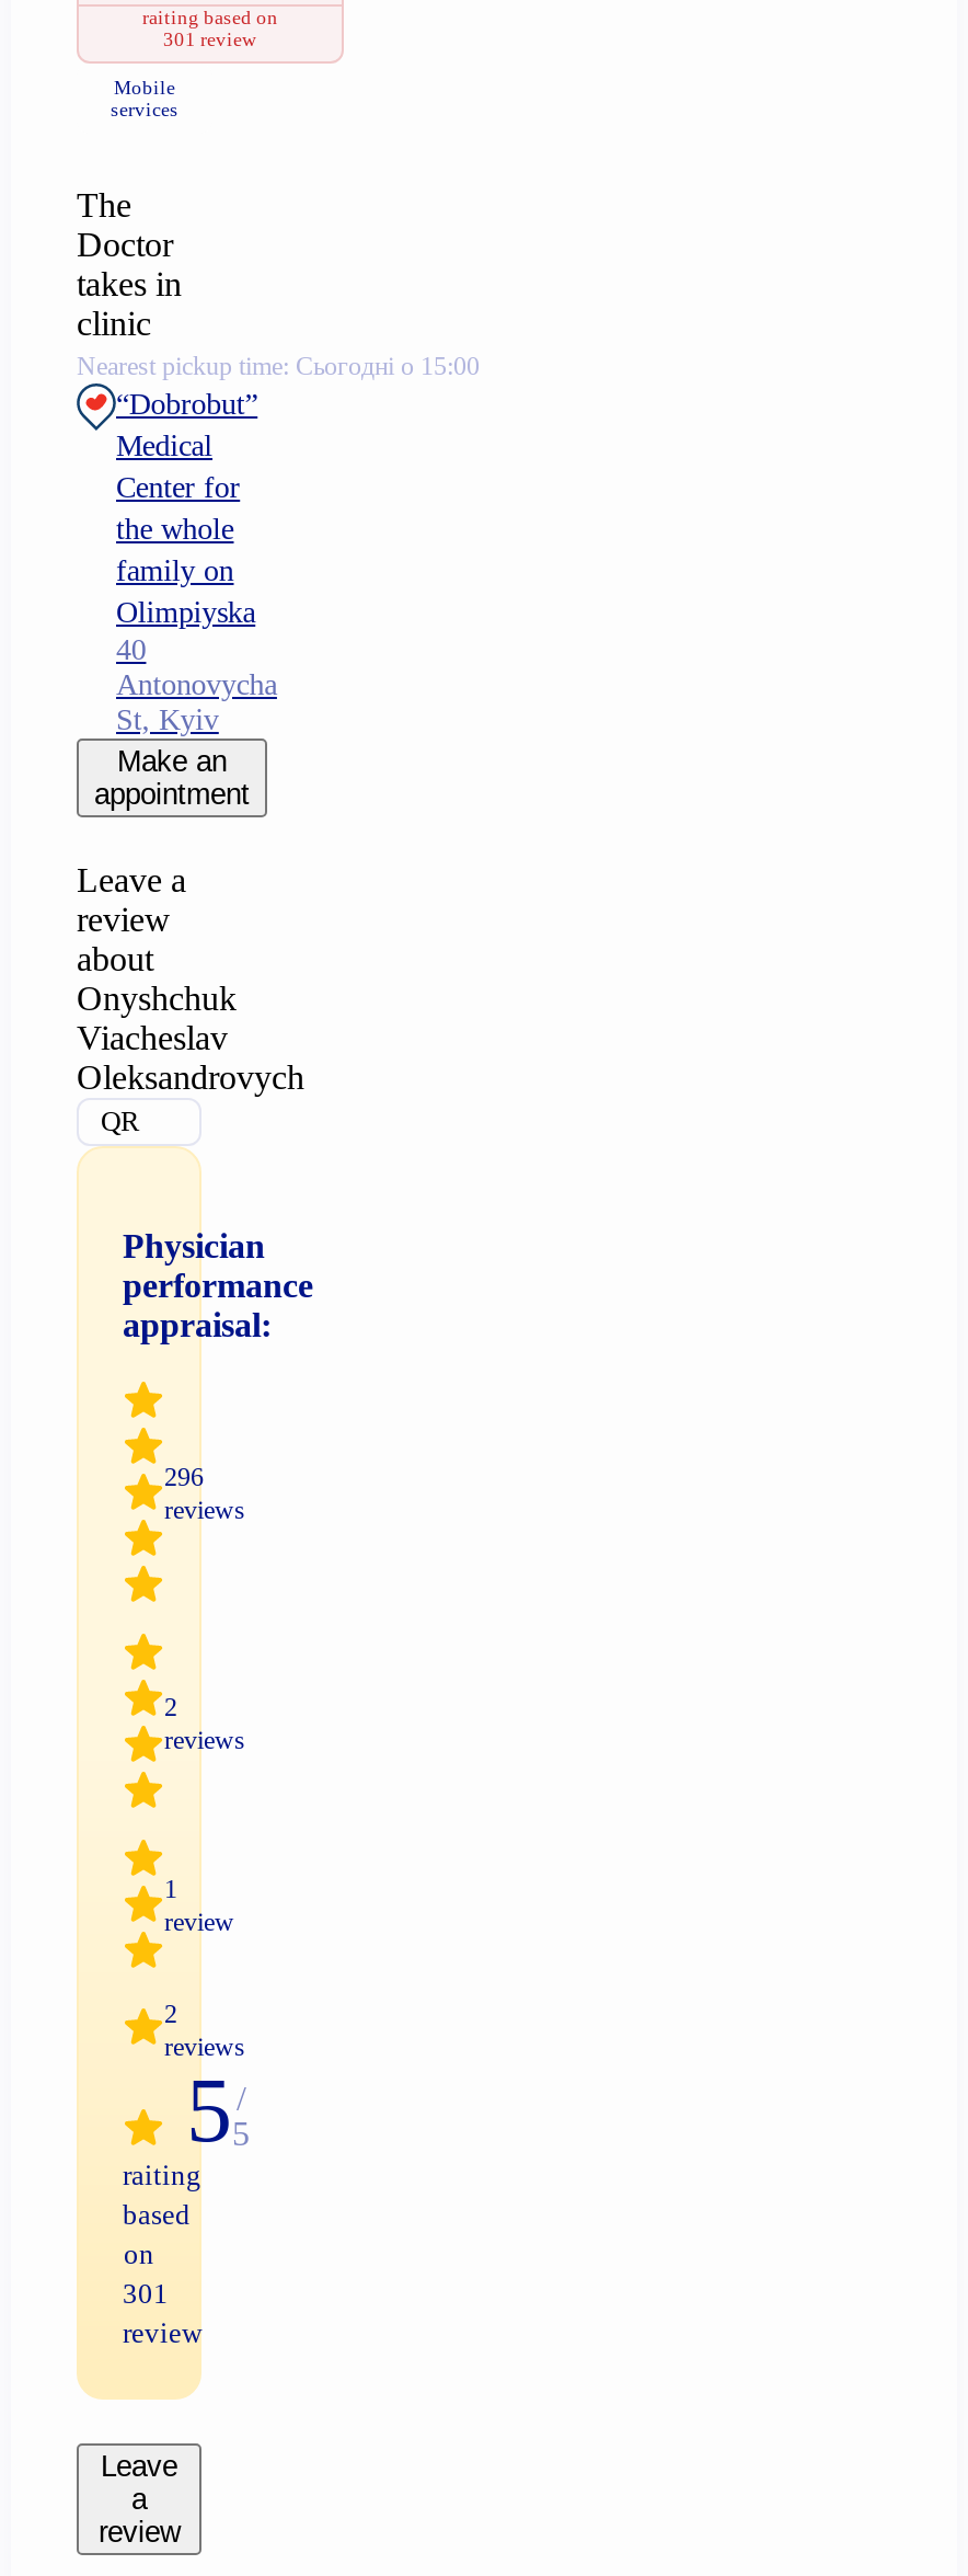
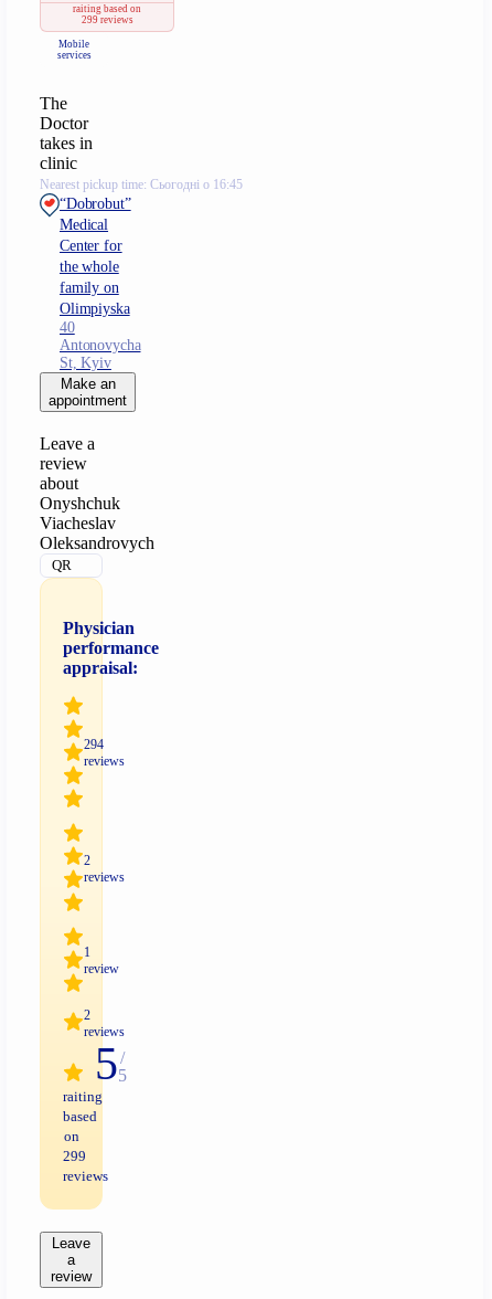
[163,28,257,50] 301 review -> [81,14,133,25] 299 reviews
[77,350,480,381] Nearest pickup time: Сьогодні о 15:00 -> [40,177,243,192] Nearest pickup time: Сьогодні о 16:45
[164,1463,204,1493] 296 -> [84,737,104,753] 294
[123,2277,201,2349] 301 | review -> [63,1148,108,1184] 299 | reviews

